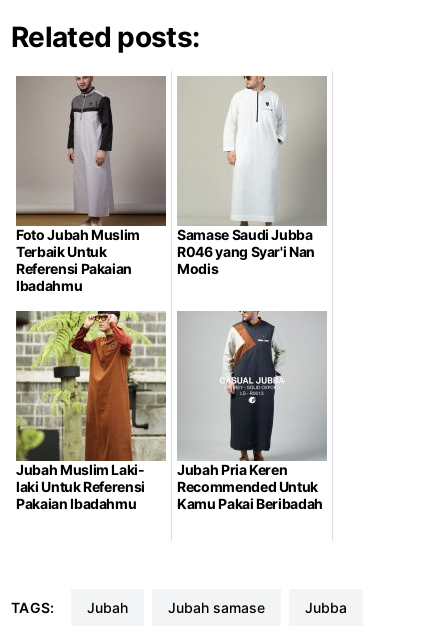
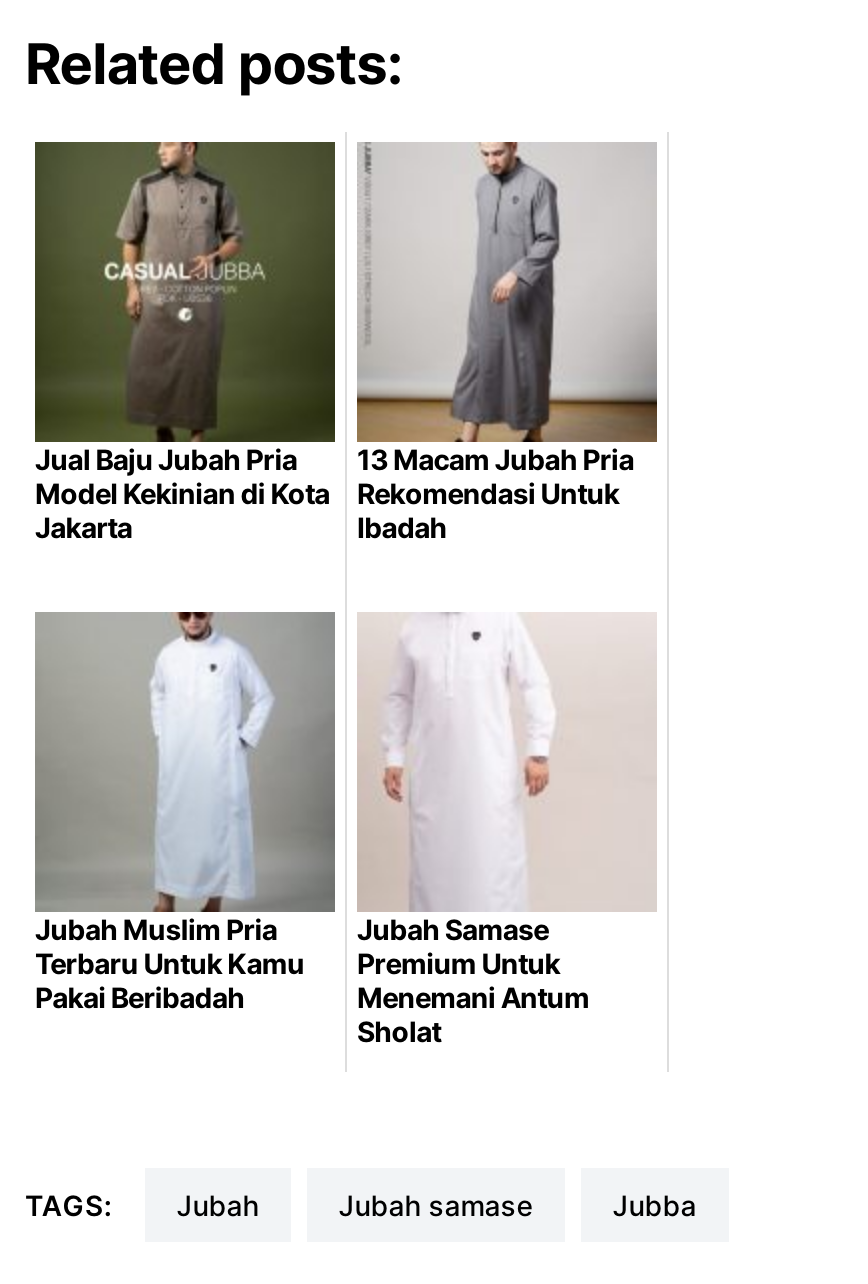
[16,76,166,294] [image] | Foto Jubah Muslim | Terbaik Untuk | Referensi Pakaian | Ibadahmu -> [35,142,337,544] [image] | Jual Baju Jubah Pria | Model Kekinian di Kota | Jakarta
[177,76,327,277] [image] | Samase Saudi Jubba | R046 yang Syar'i Nan | Modis -> [357,142,659,544] [image] | 13 Macam Jubah Pria | Rekomendasi Untuk | Ibadah
[16,310,166,512] [image] | Jubah Muslim Laki- | laki Untuk Referensi | Pakaian Ibadahmu -> [35,610,335,1014] [image] | Jubah Muslim Pria | Terbaru Untuk Kamu | Pakai Beribadah
[177,310,327,512] [image] | Jubah Pria Keren | Recommended Untuk | Kamu Pakai Beribadah -> [357,612,655,1048] [image] | Jubah Samase | Premium Untuk | Menemani Antum | Sholat

